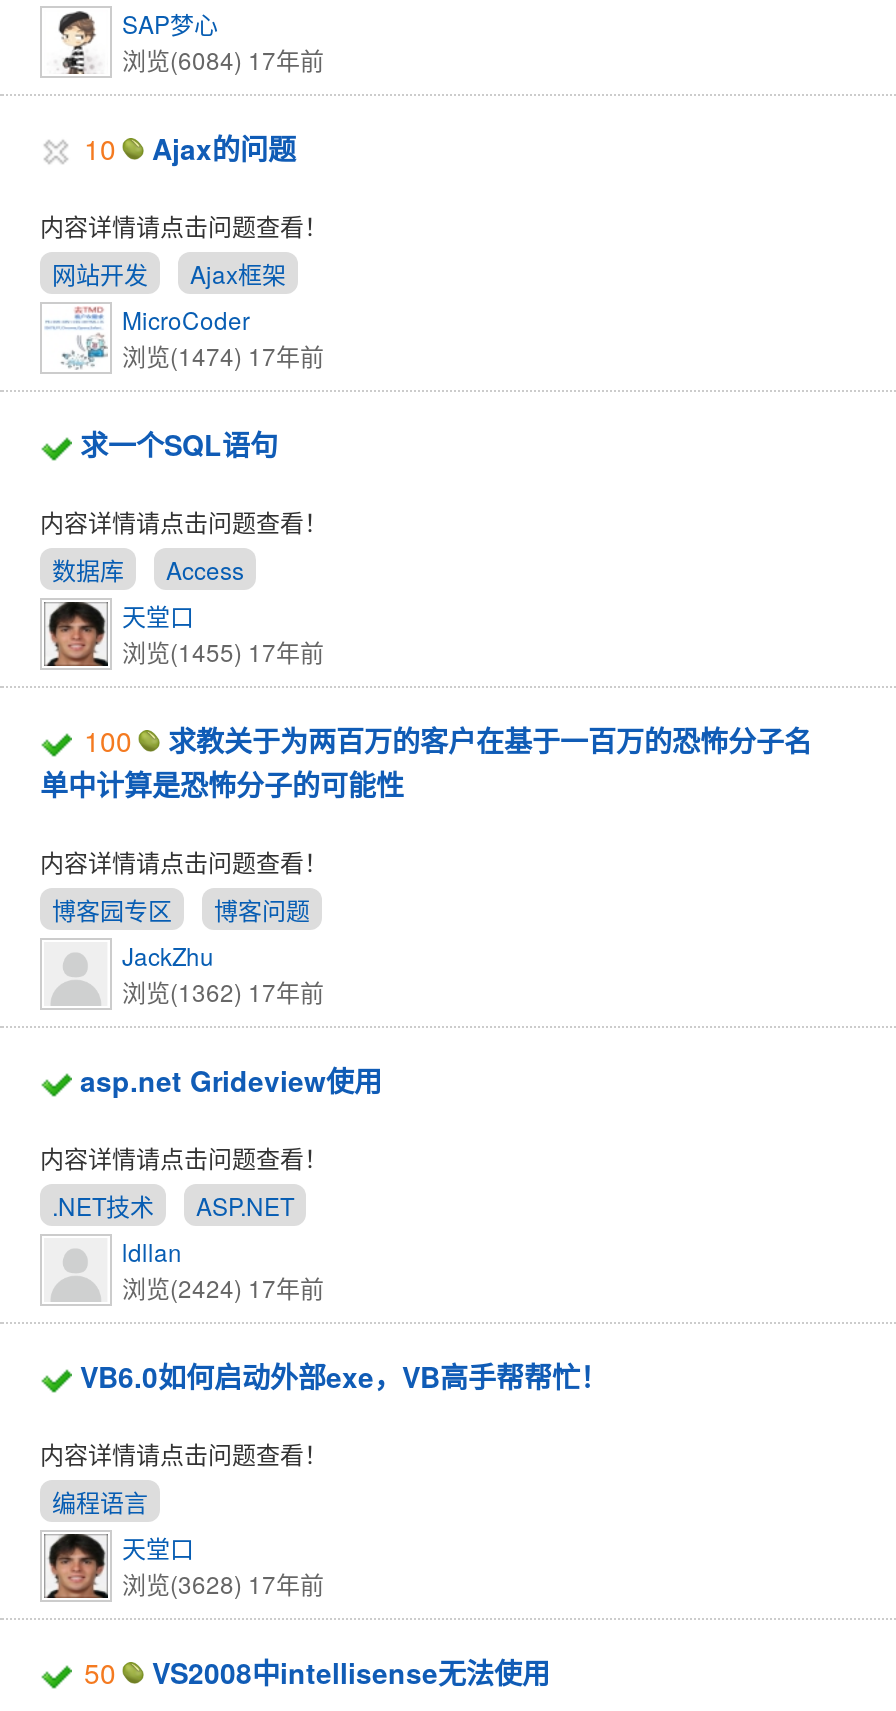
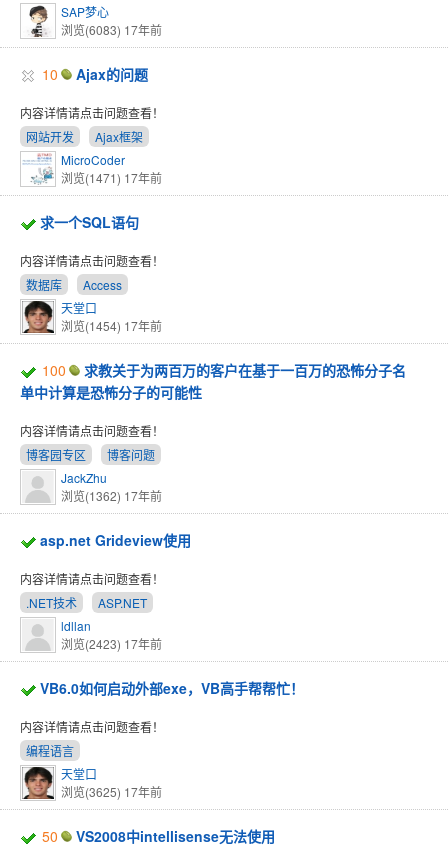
[122,42,324,76] 浏览(6084) 17年前 -> [61,21,162,38] 浏览(6083) 17年前
[122,338,324,372] 浏览(1474) 17年前 -> [61,169,162,186] 浏览(1471) 17年前
[122,634,324,668] 浏览(1455) 17年前 -> [61,317,162,334] 浏览(1454) 17年前
[122,1270,324,1304] 浏览(2424) 17年前 -> [61,635,162,652] 浏览(2423) 17年前
[122,1566,324,1600] 浏览(3628) 17年前 -> [61,783,162,800] 浏览(3625) 17年前

